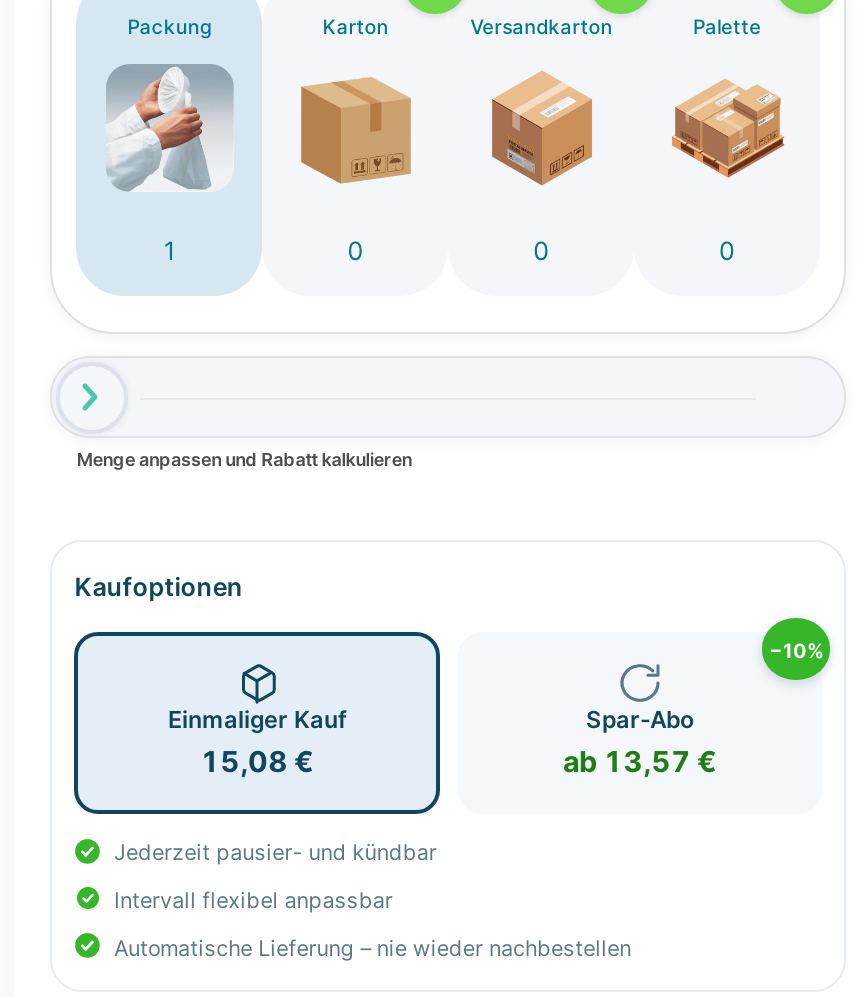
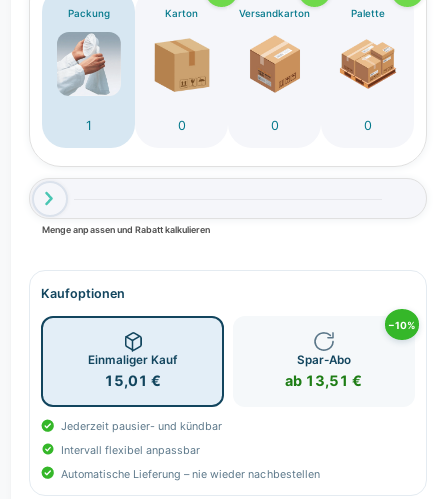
[200,745,314,779] 15,08 € -> [104,372,161,389] 15,01 €
[563,745,717,779] ab 13,57 € -> [285,372,362,389] ab 13,51 €

